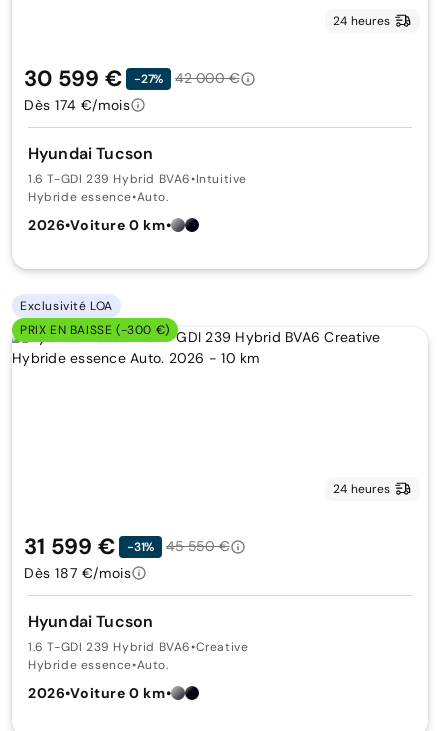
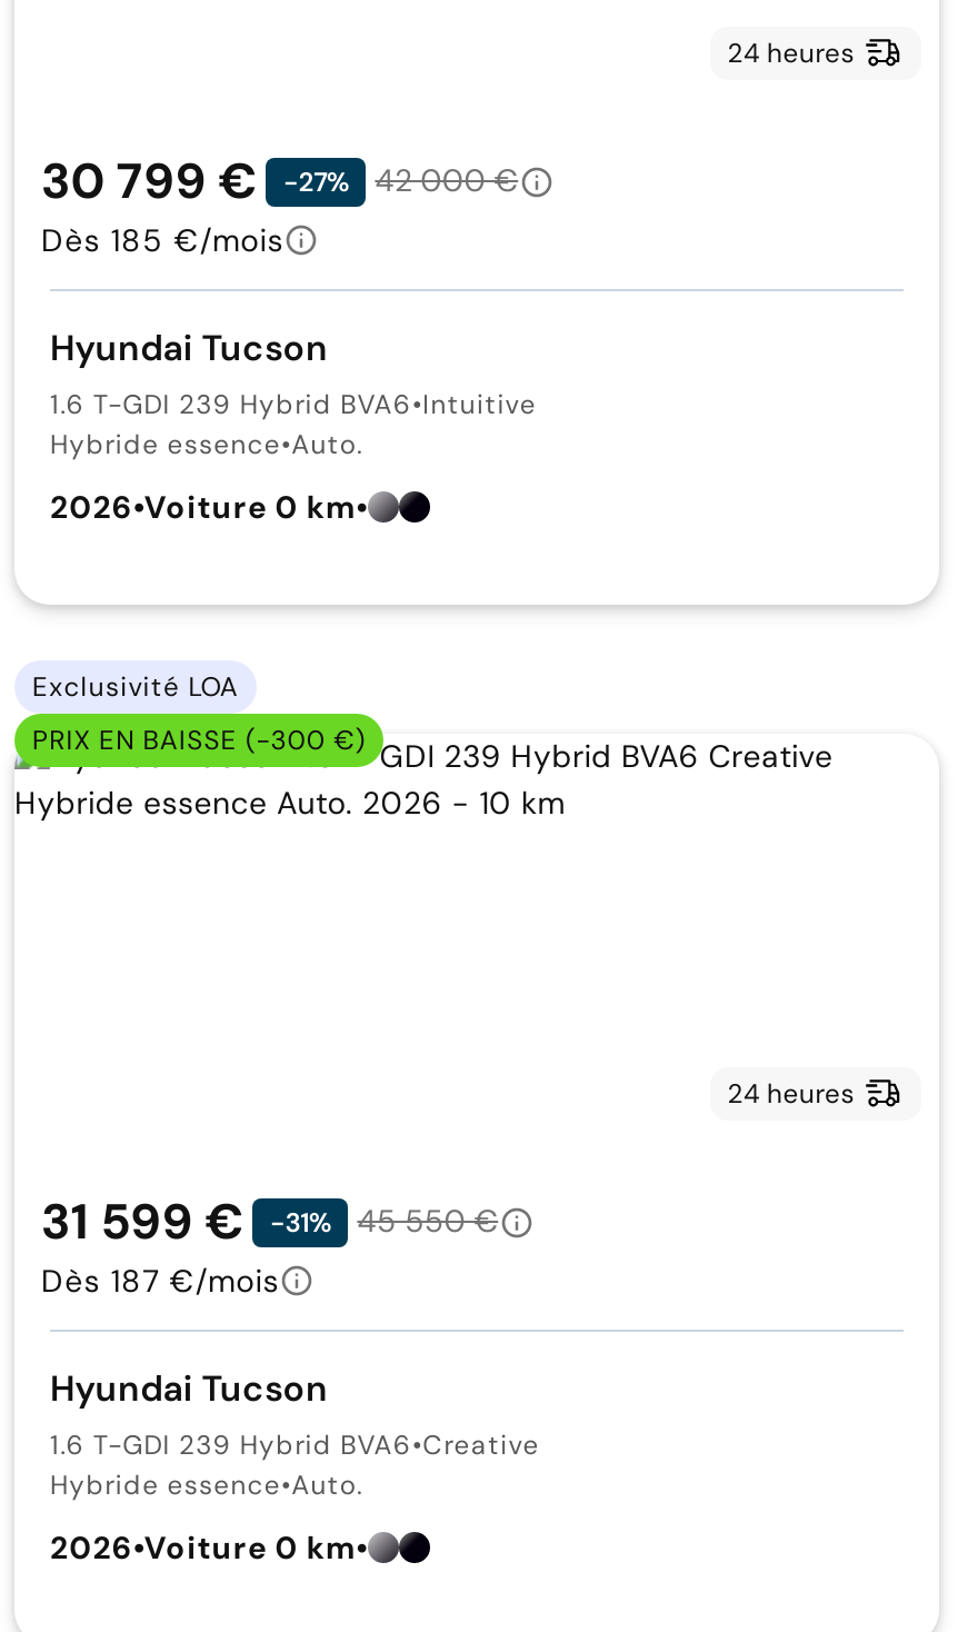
[24,64,240,93] 30 599 € -27% 42 000 € -> [41,149,518,213] 30 799 € -27% 42 000 €
[24,96,130,114] Dès 174 €/mois -> [41,220,284,260] Dès 185 €/mois

